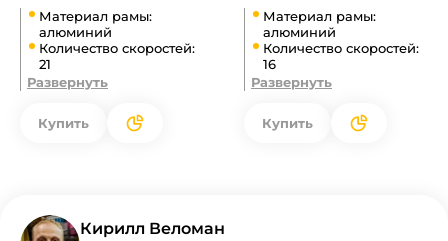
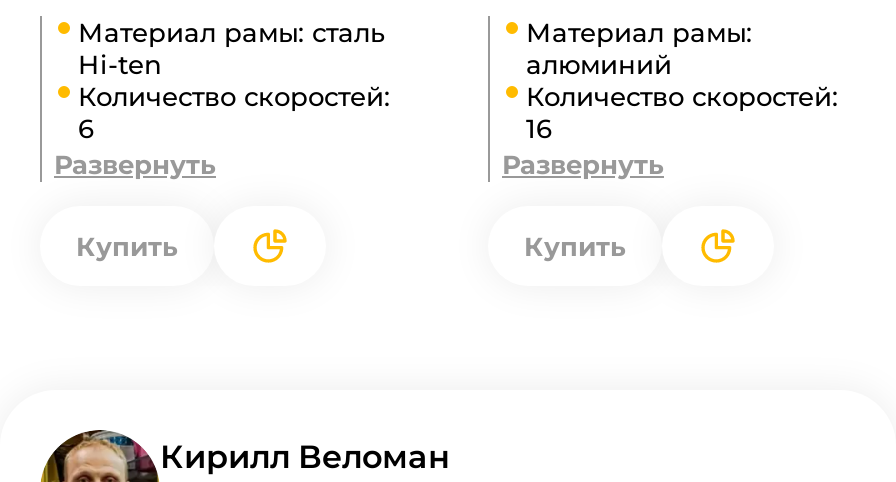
[39,8,152,40] Материал рамы: | алюминий -> [78,16,384,80] Материал рамы: сталь | Hi-ten
[39,56,51,72] 21 -> [78,112,94,144] 6

